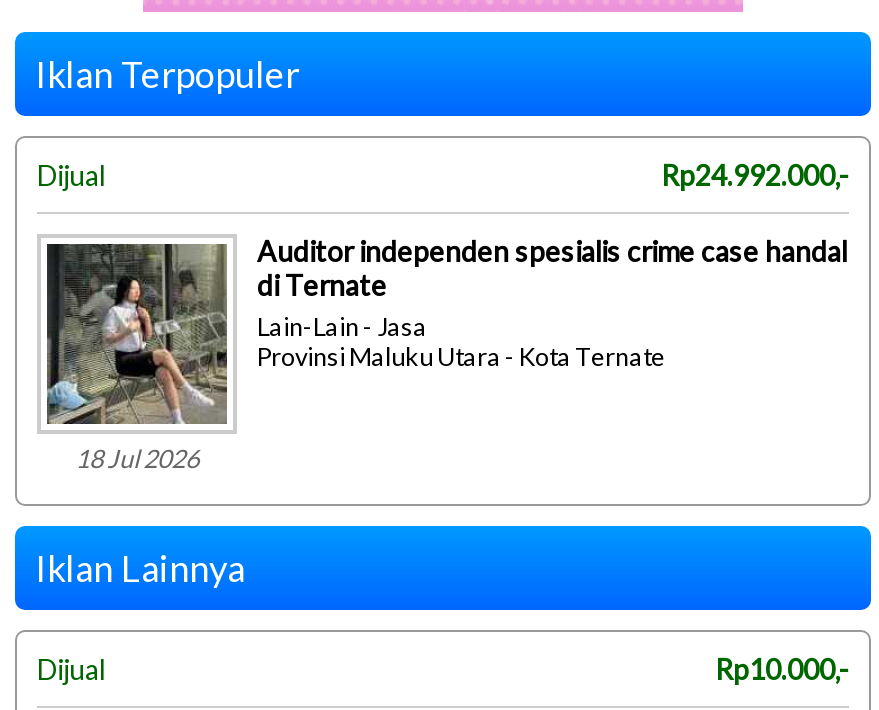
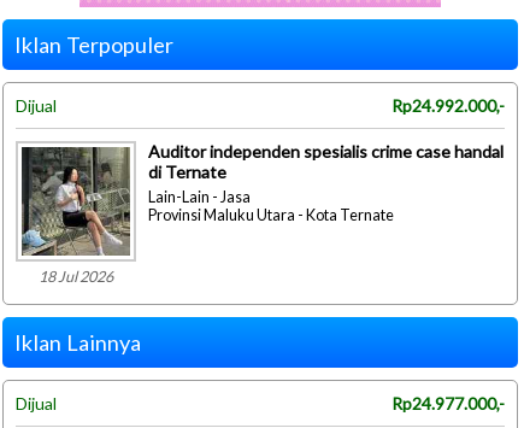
[715,652,849,686] Rp10.000,- -> [391,393,505,414] Rp24.977.000,-

